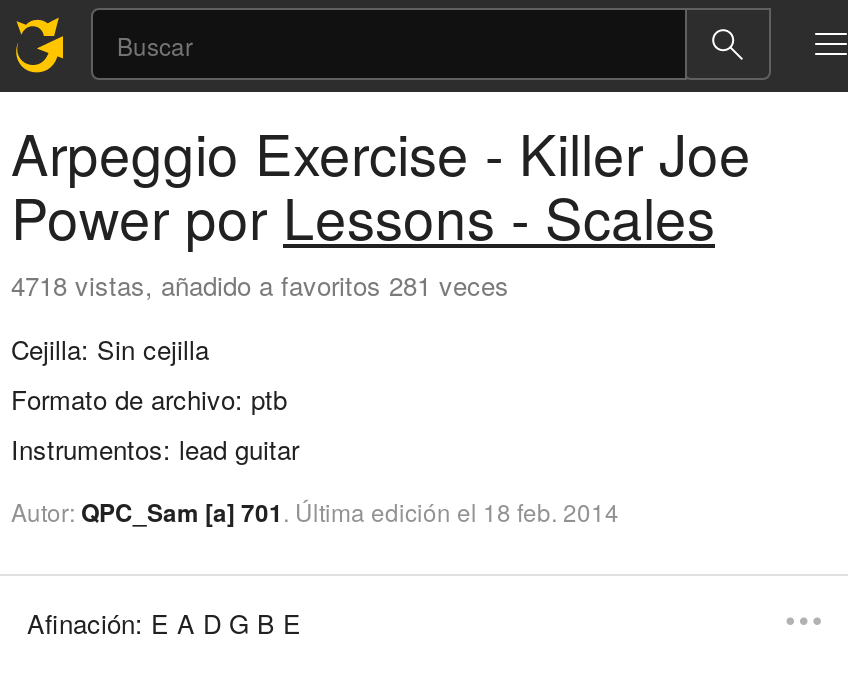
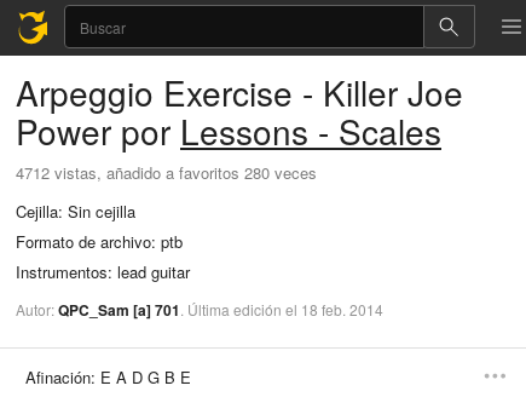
[11,266,509,304] 4718 vistas, añadido a favoritos 281 veces -> [16,161,317,184] 4712 vistas, añadido a favoritos 280 veces

